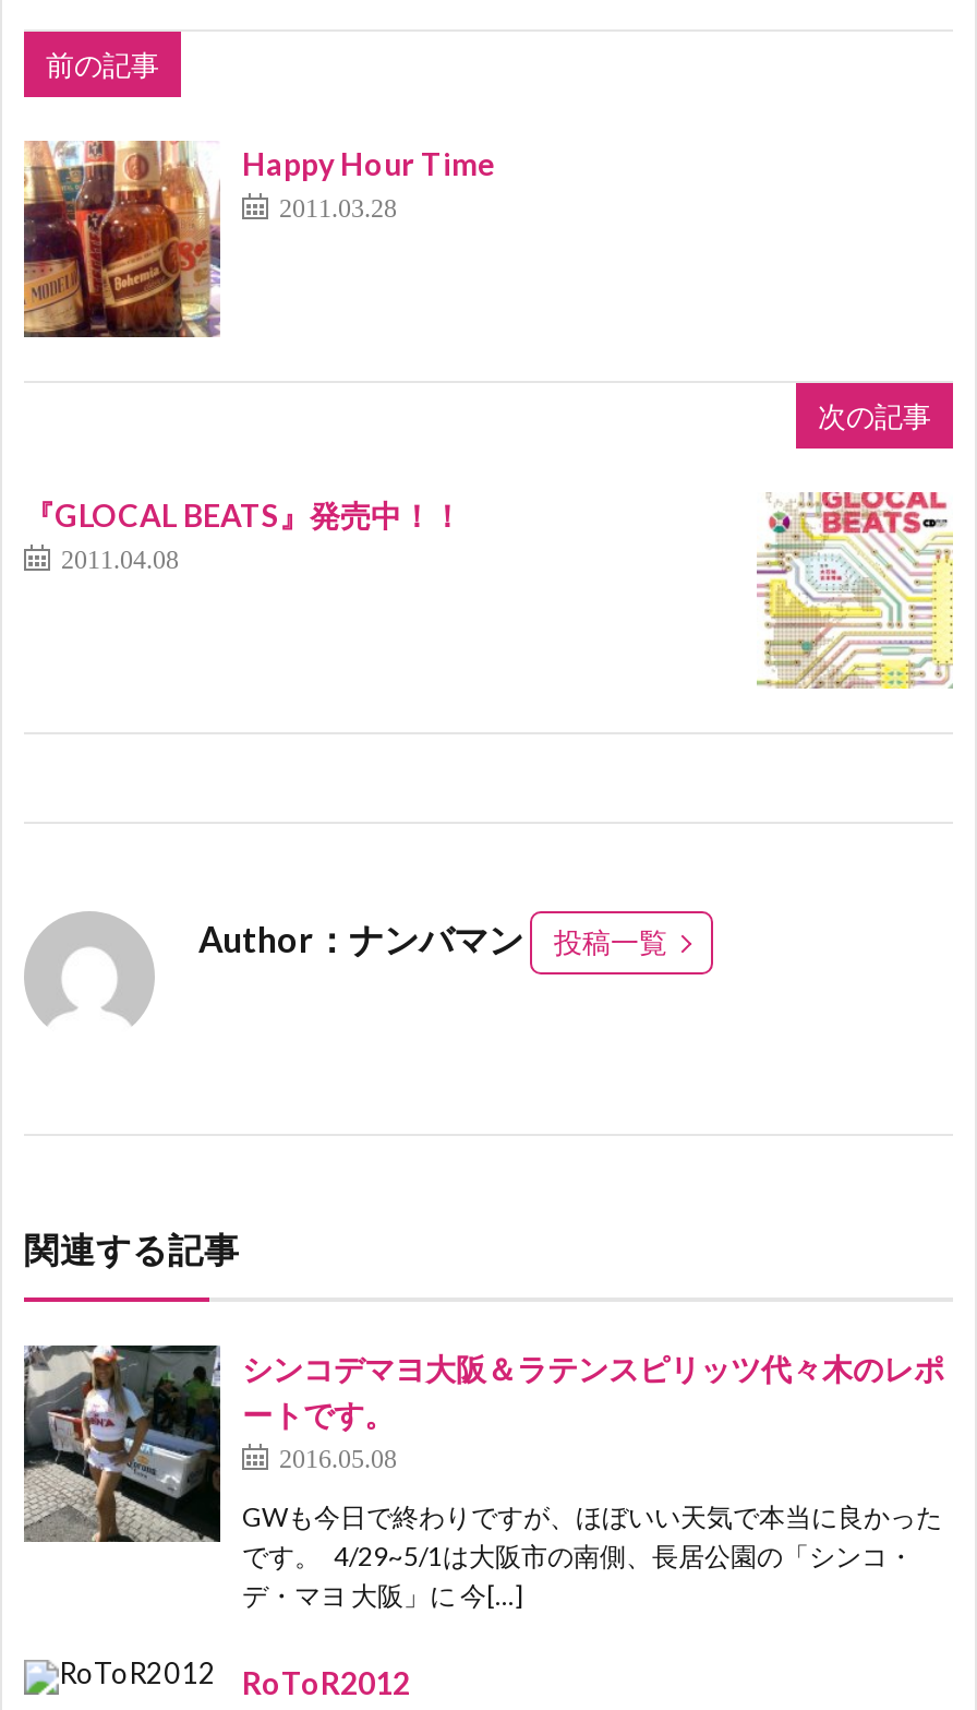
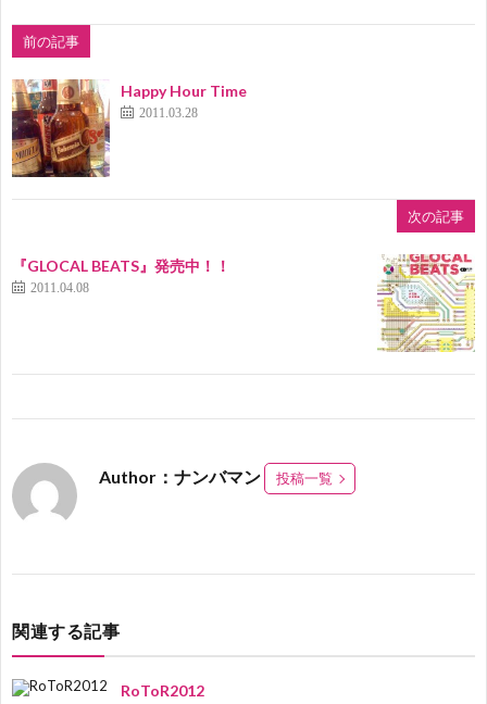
[22,1343,944,1612] [image] | シンコデマヨ大阪＆ラテンスピリッツ代々木のレポ | ートです。 | 2016.05.08 | GWも今日で終わりですが、ほぼいい天気で本当に良かった | です。 4/29~5/1は大阪市の南側、長居公園の「シンコ・ | デ・マヨ 大阪」に 今[…] -> none

